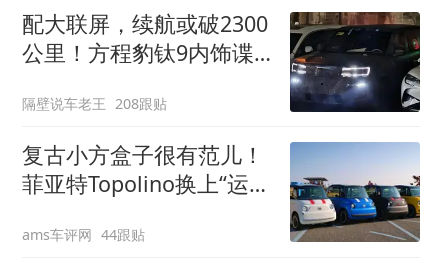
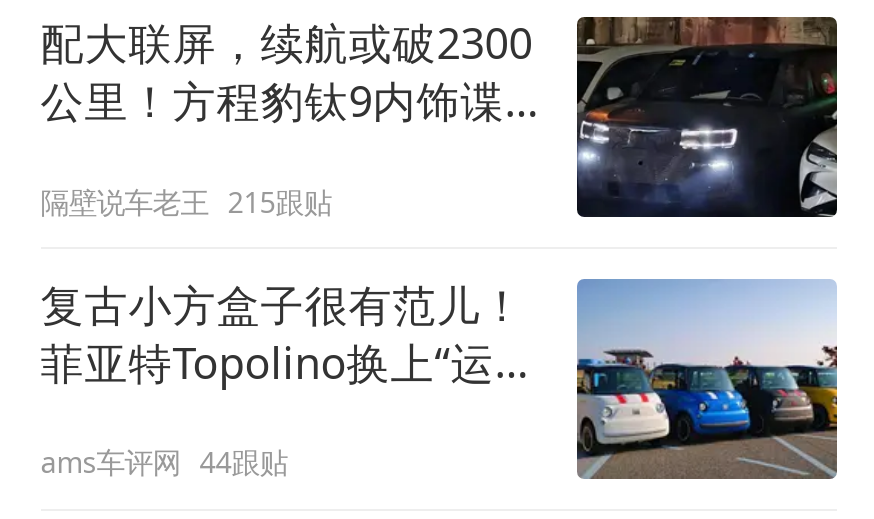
[22,94,167,113] 隔壁说车老王 208跟贴 -> [40,182,332,220] 隔壁说车老王 215跟贴

